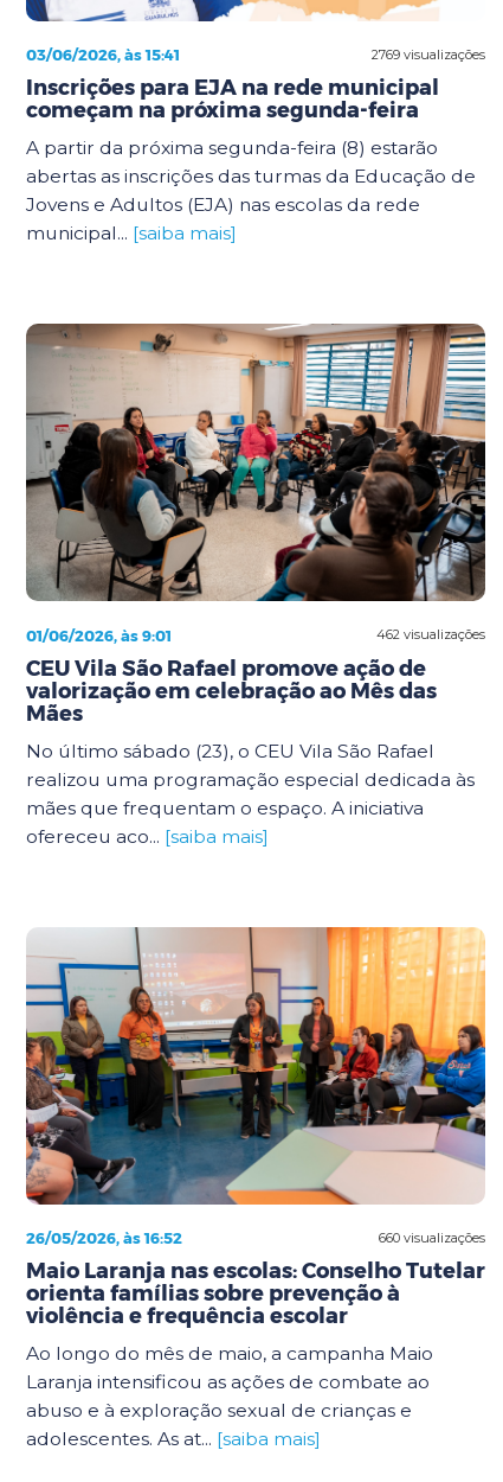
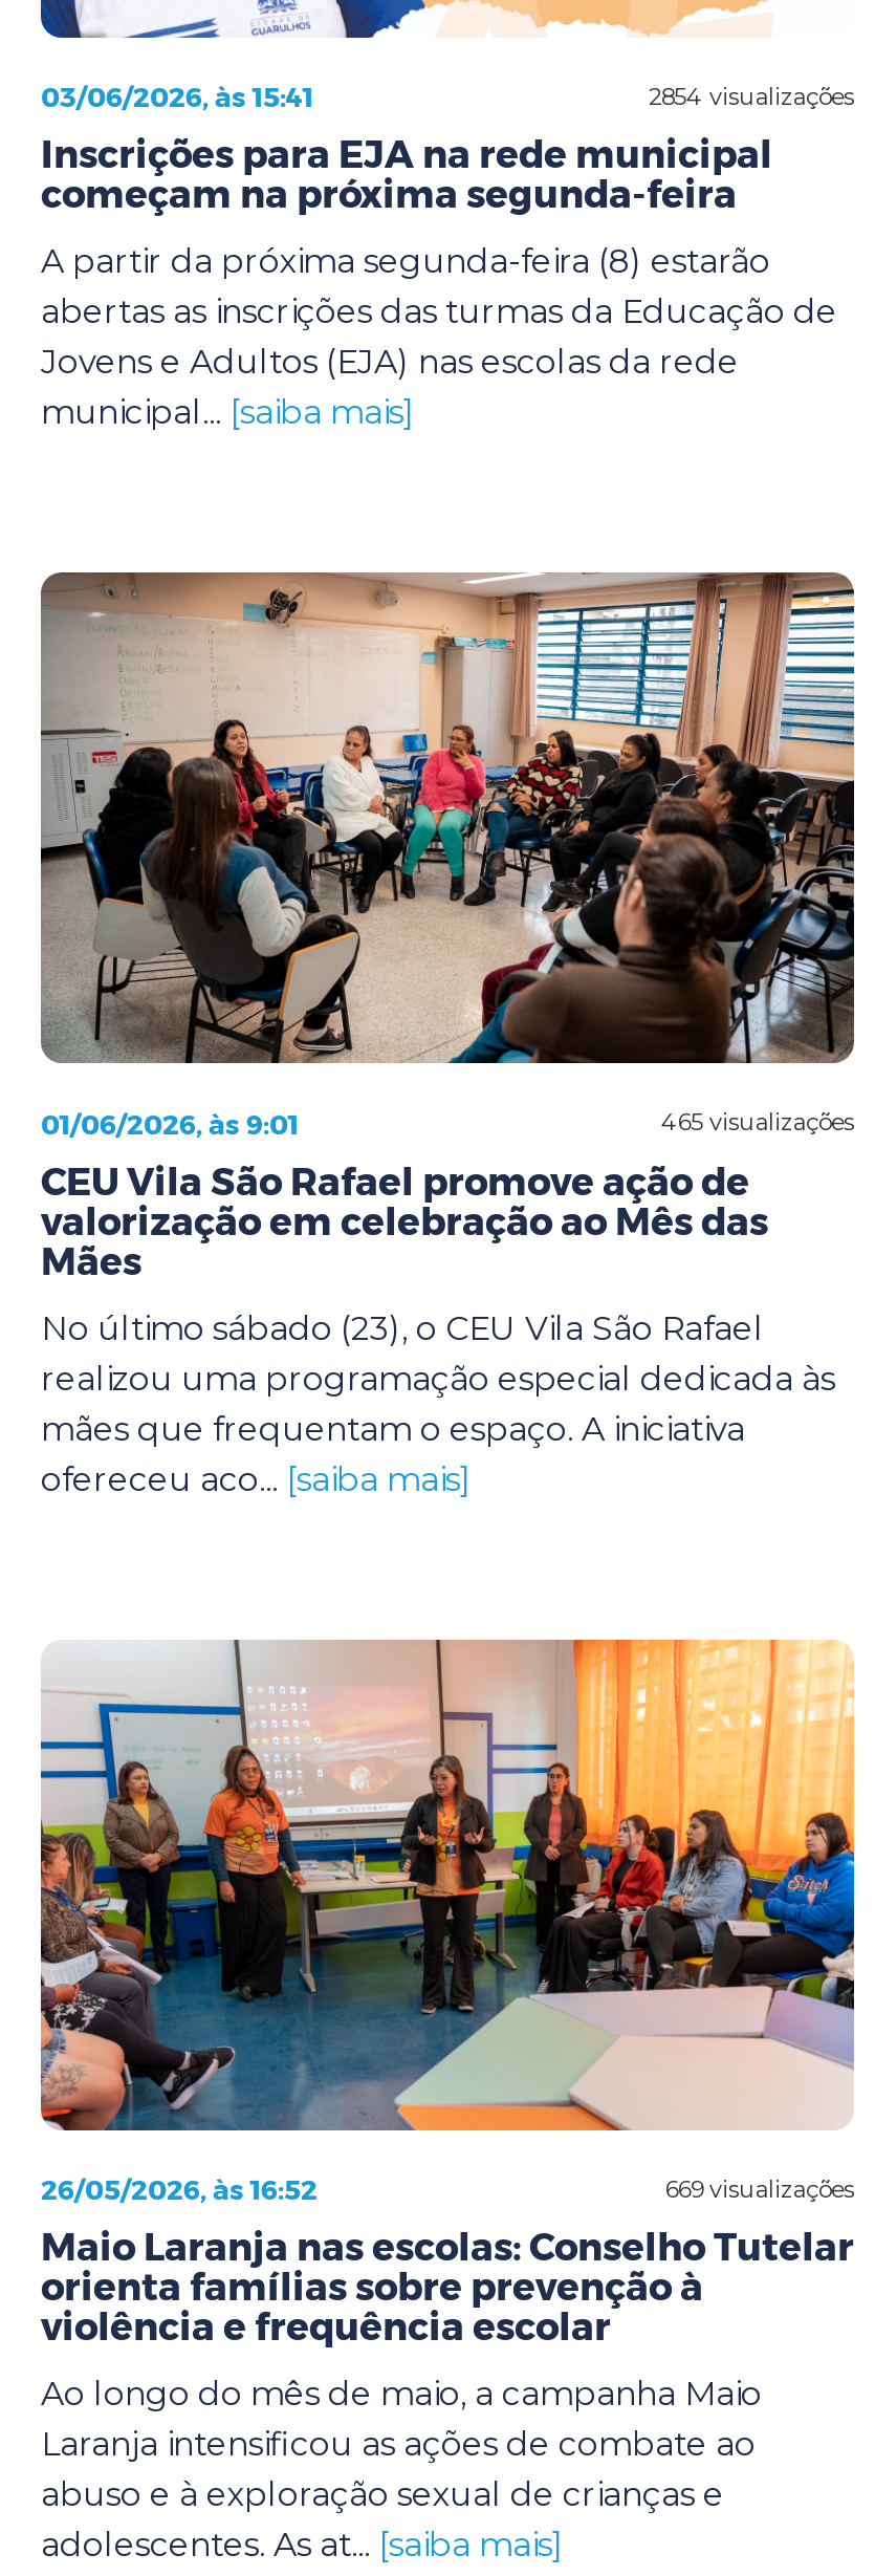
[372,46,485,62] 2769 visualizações -> [649,81,854,110] 2854 visualizações
[376,626,485,643] 462 visualizações -> [661,1107,854,1137] 465 visualizações
[379,1229,485,1245] 660 visualizações -> [665,2173,854,2203] 669 visualizações

